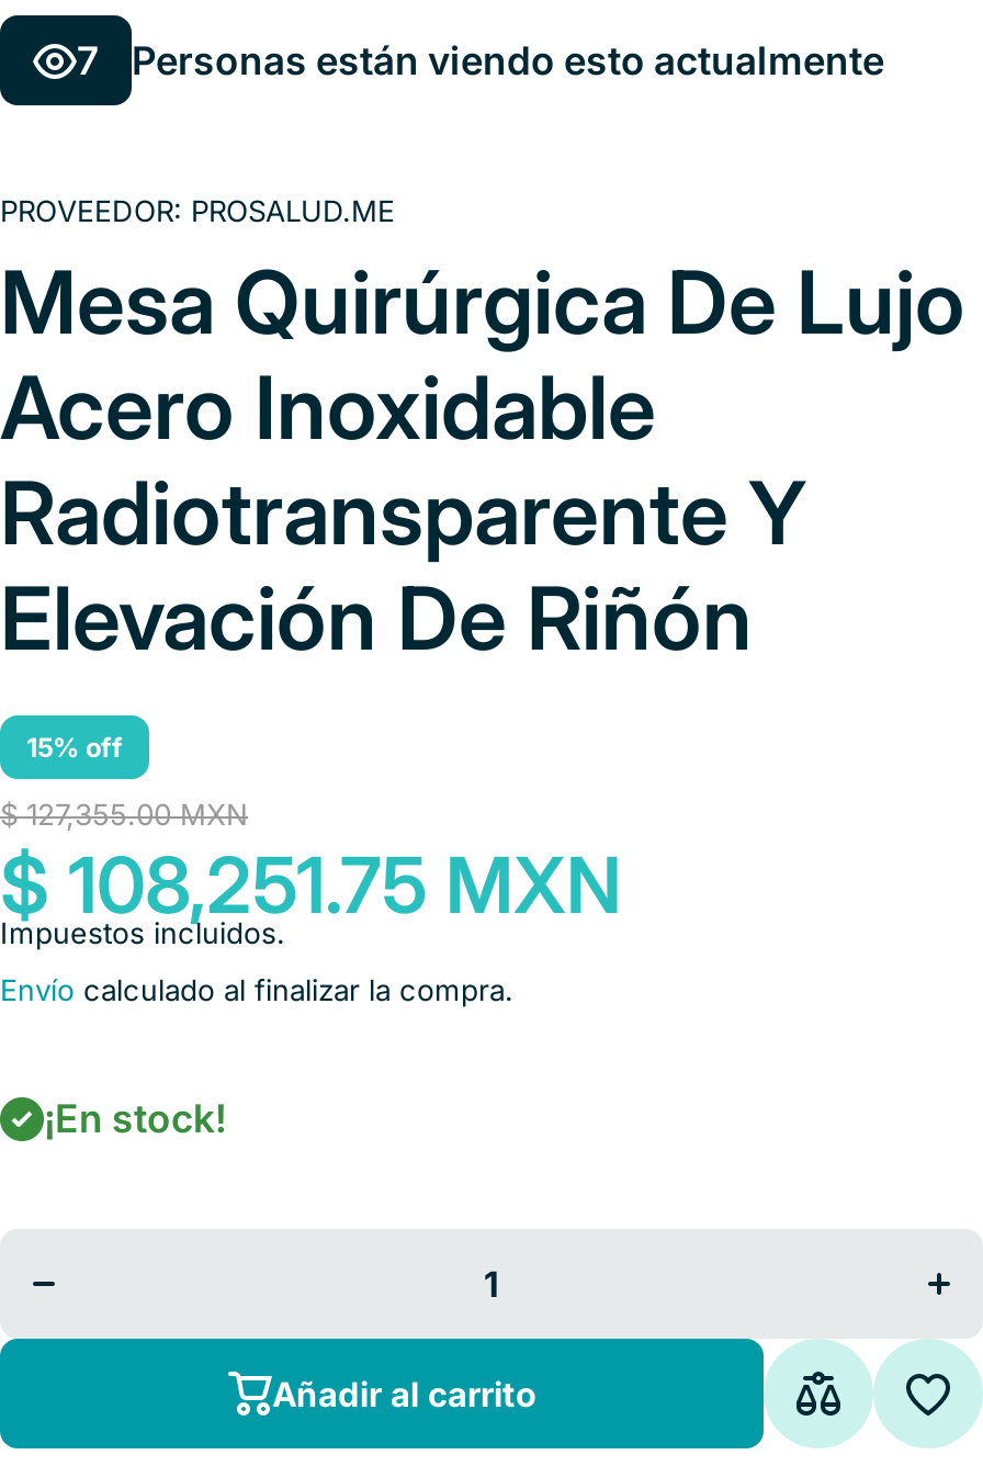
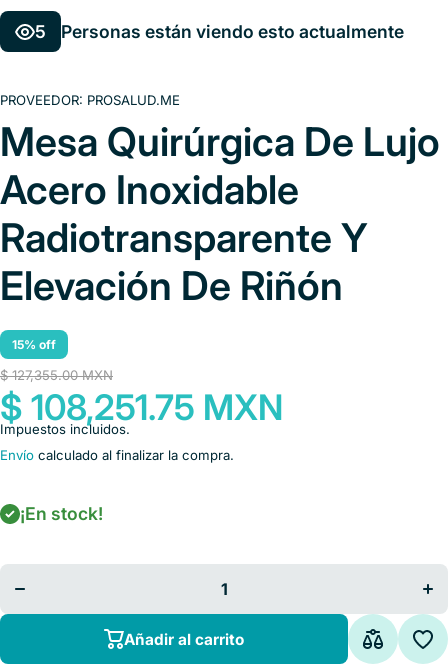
[77,37,884,83] 7 Personas están viendo esto actualmente -> [35,21,404,42] 5 Personas están viendo esto actualmente

